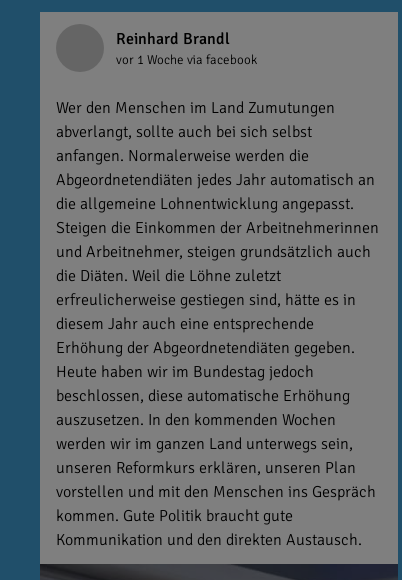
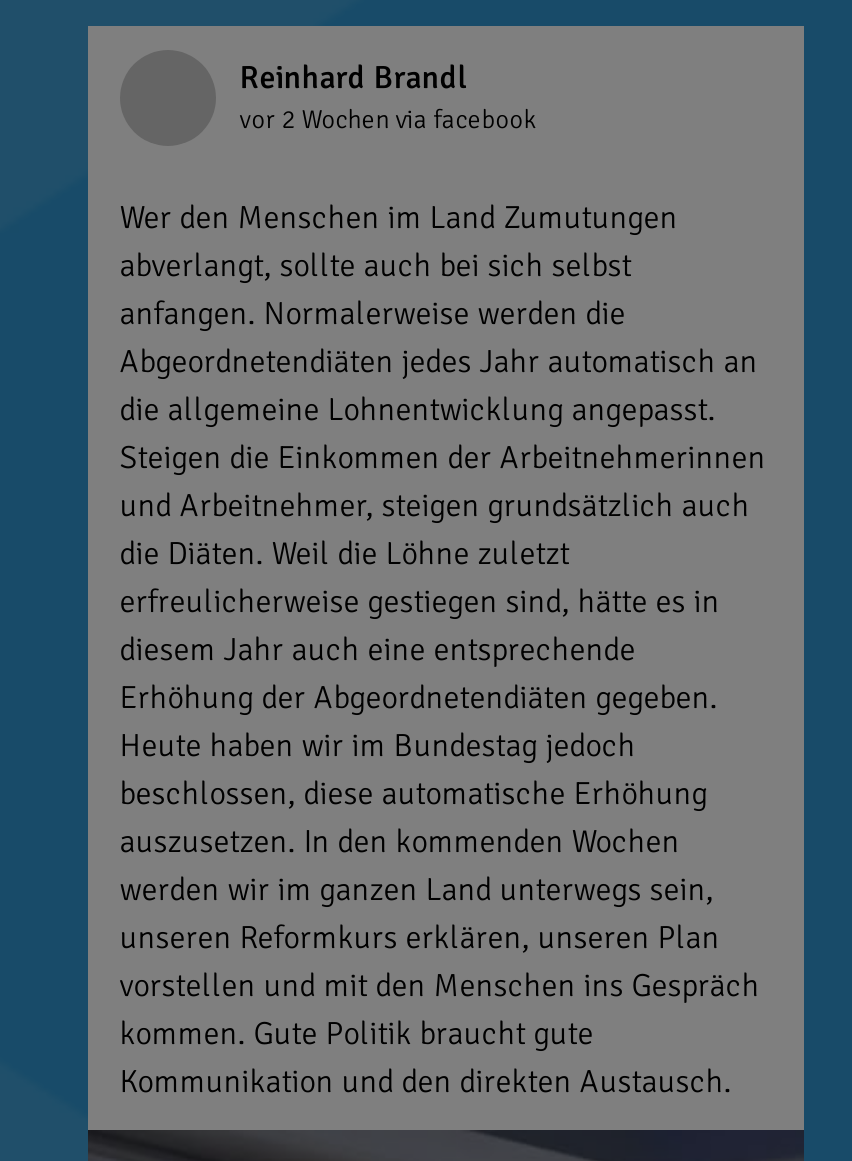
[116,52,257,68] vor 1 Woche via facebook -> [240,104,536,136] vor 2 Wochen via facebook

